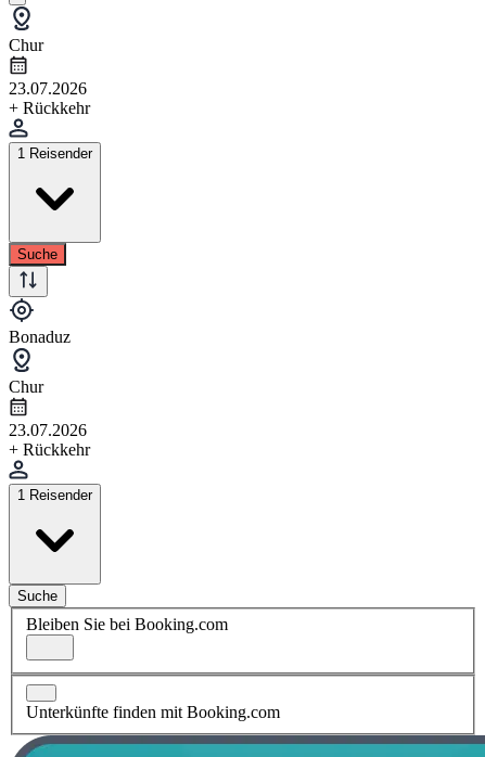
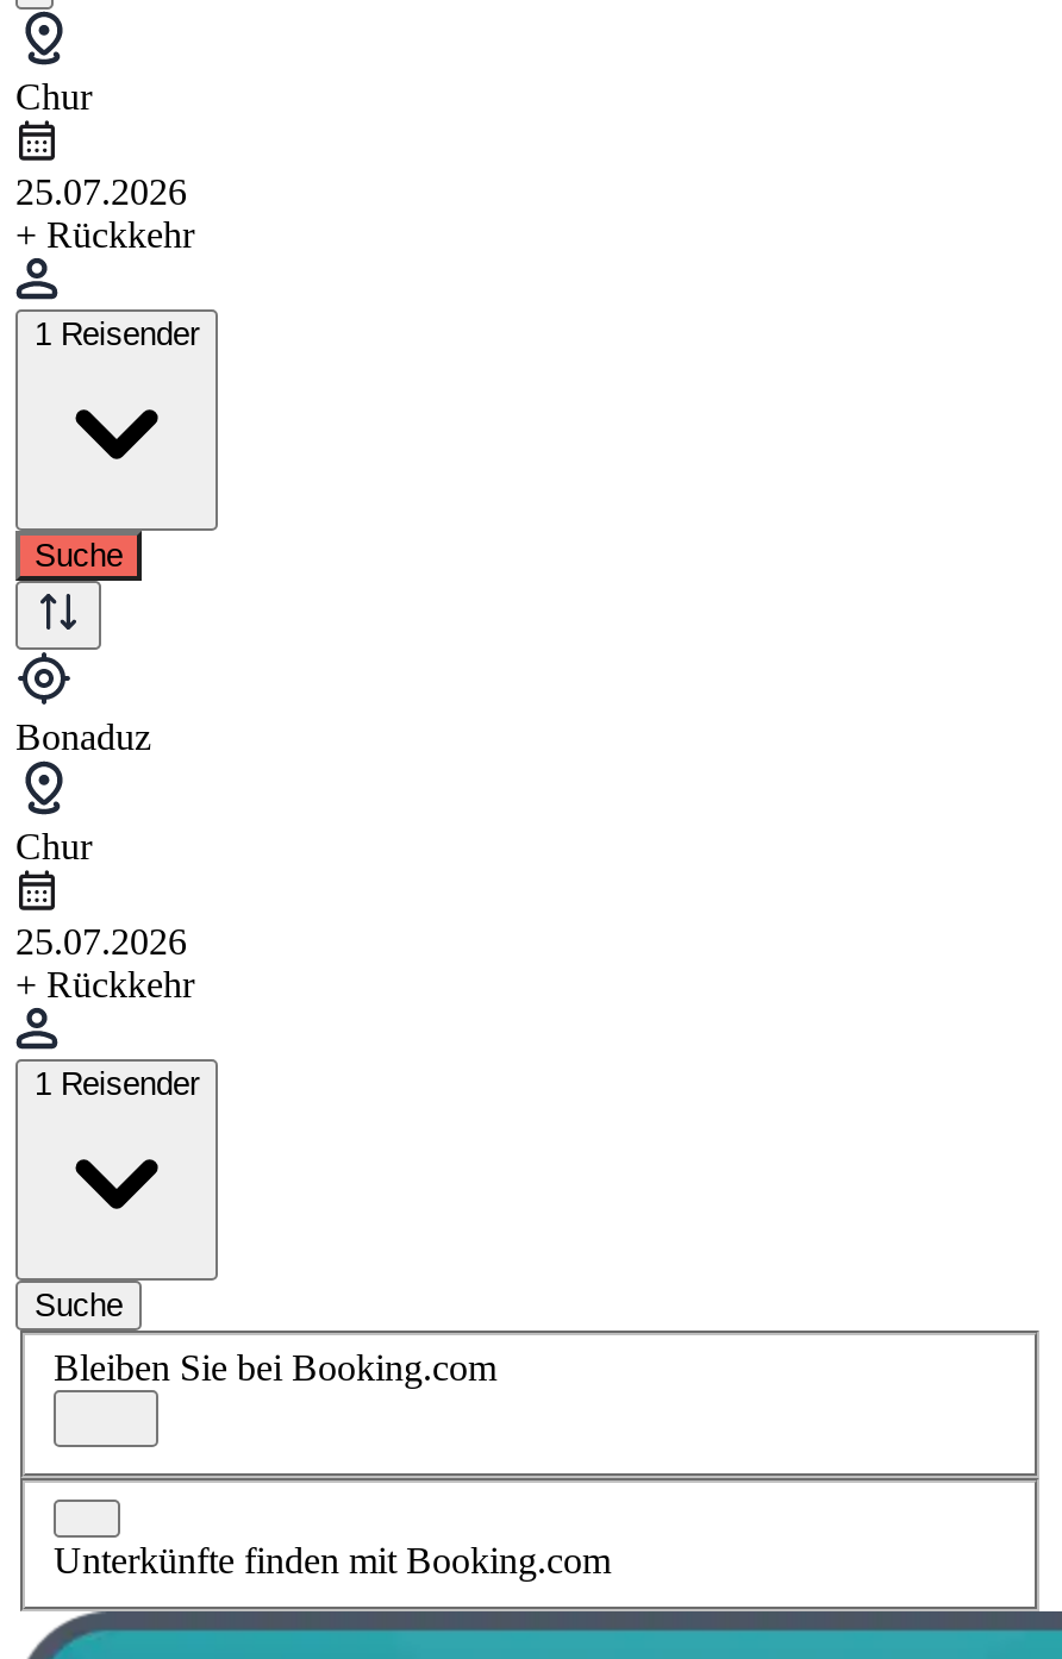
[9,79,87,97] 23.07.2026 -> [15,171,187,211] 25.07.2026
[9,421,87,439] 23.07.2026 -> [15,921,187,961] 25.07.2026

